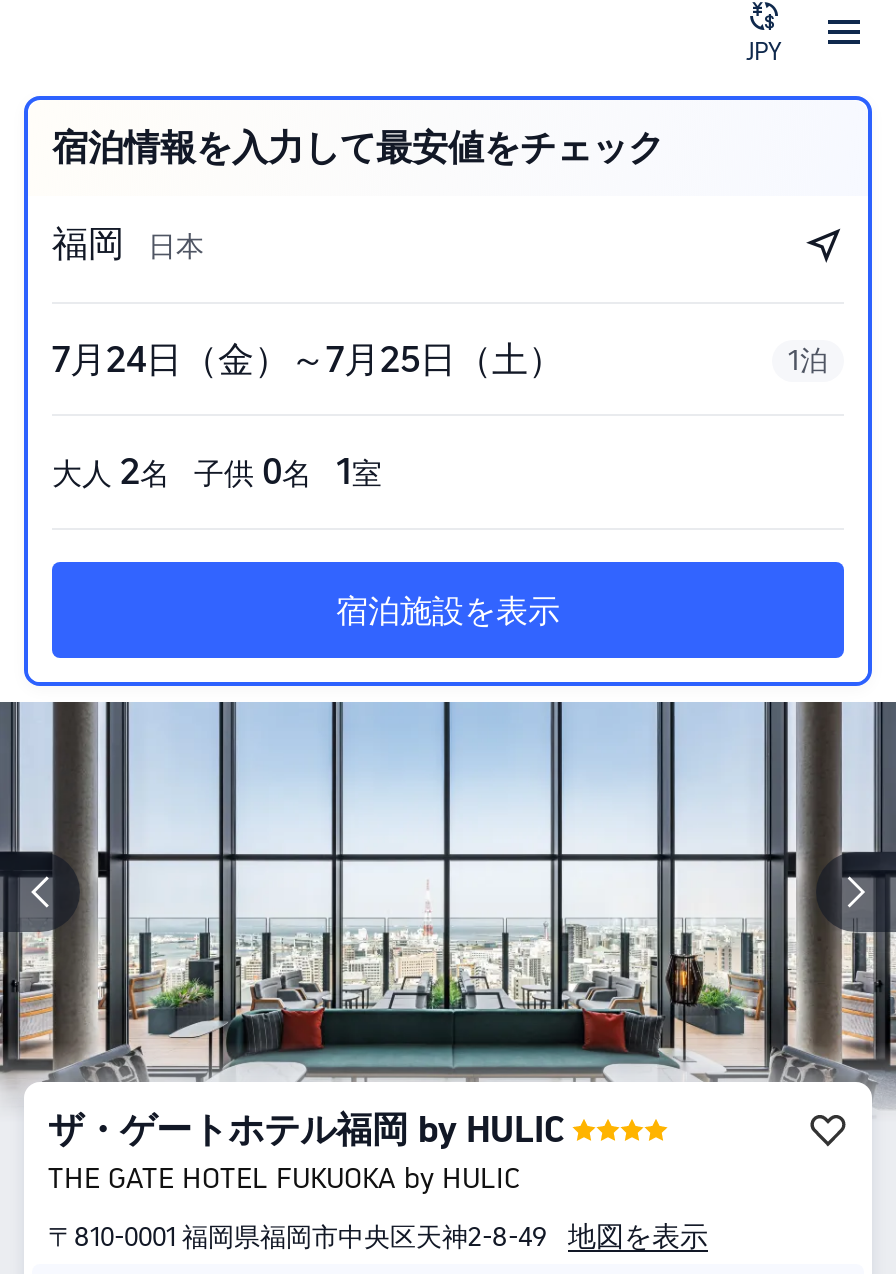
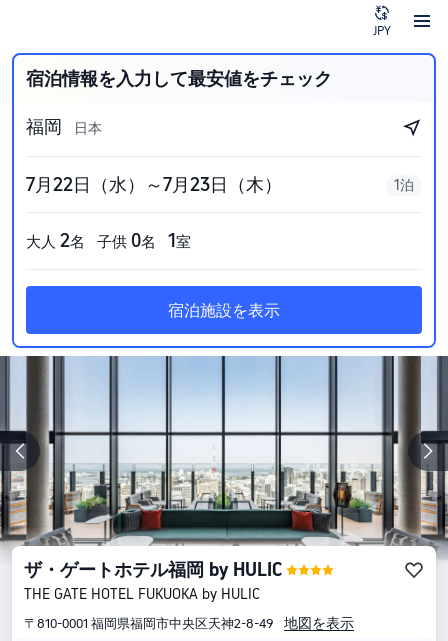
[52,338,564,380] 7月24日（金）～7月25日（土） -> [26,174,282,195] 7月22日（水）～7月23日（木）

